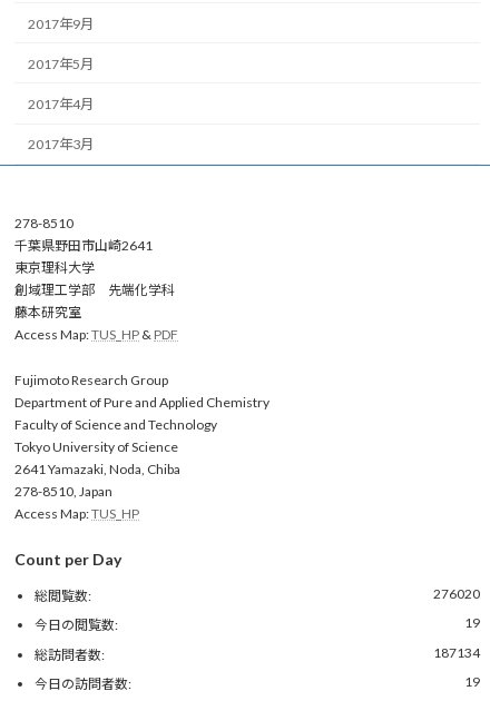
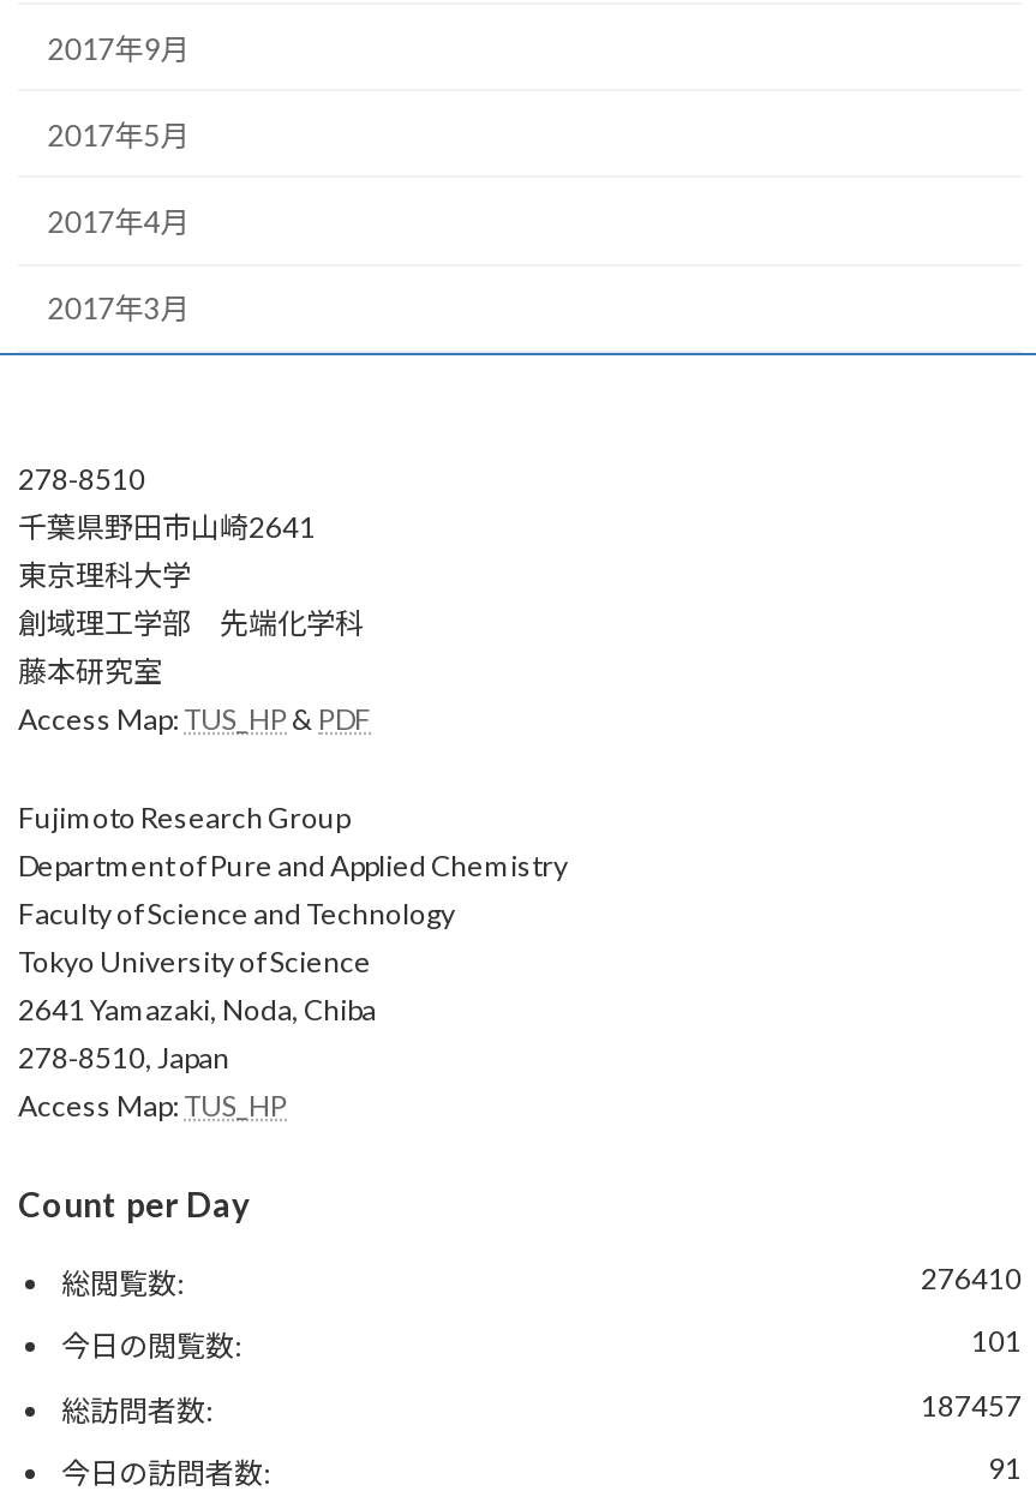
[433,585,480,602] 276020 -> [921,1260,1022,1296] 276410
[464,614,480,631] 19 -> [971,1323,1022,1359] 101
[433,644,480,661] 187134 -> [921,1387,1022,1423] 187457
[464,674,480,690] 19 -> [988,1451,1022,1487] 91

